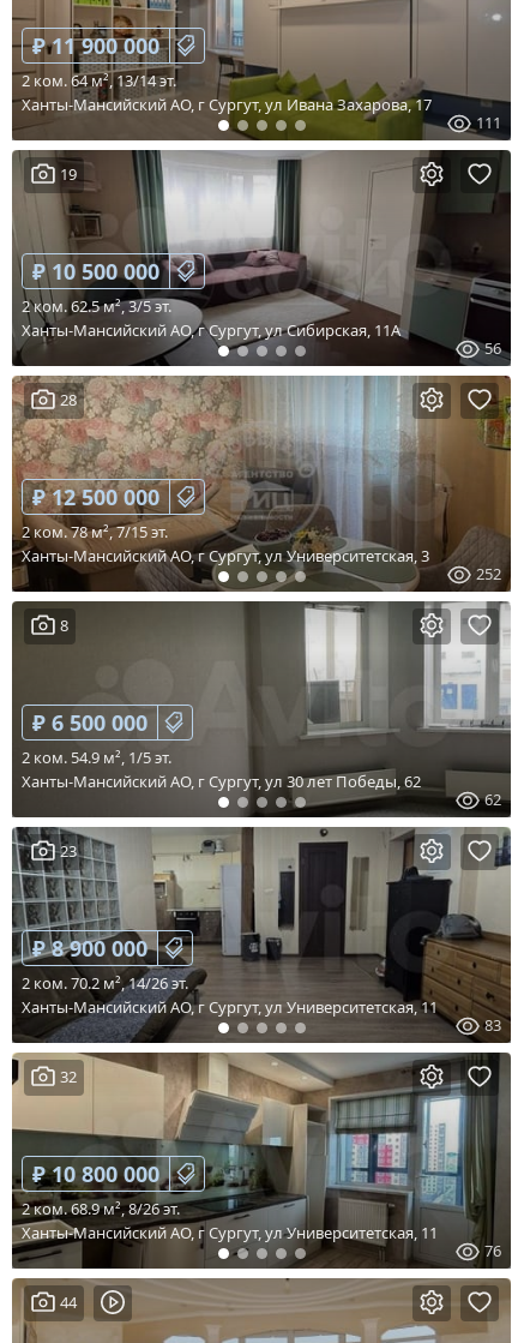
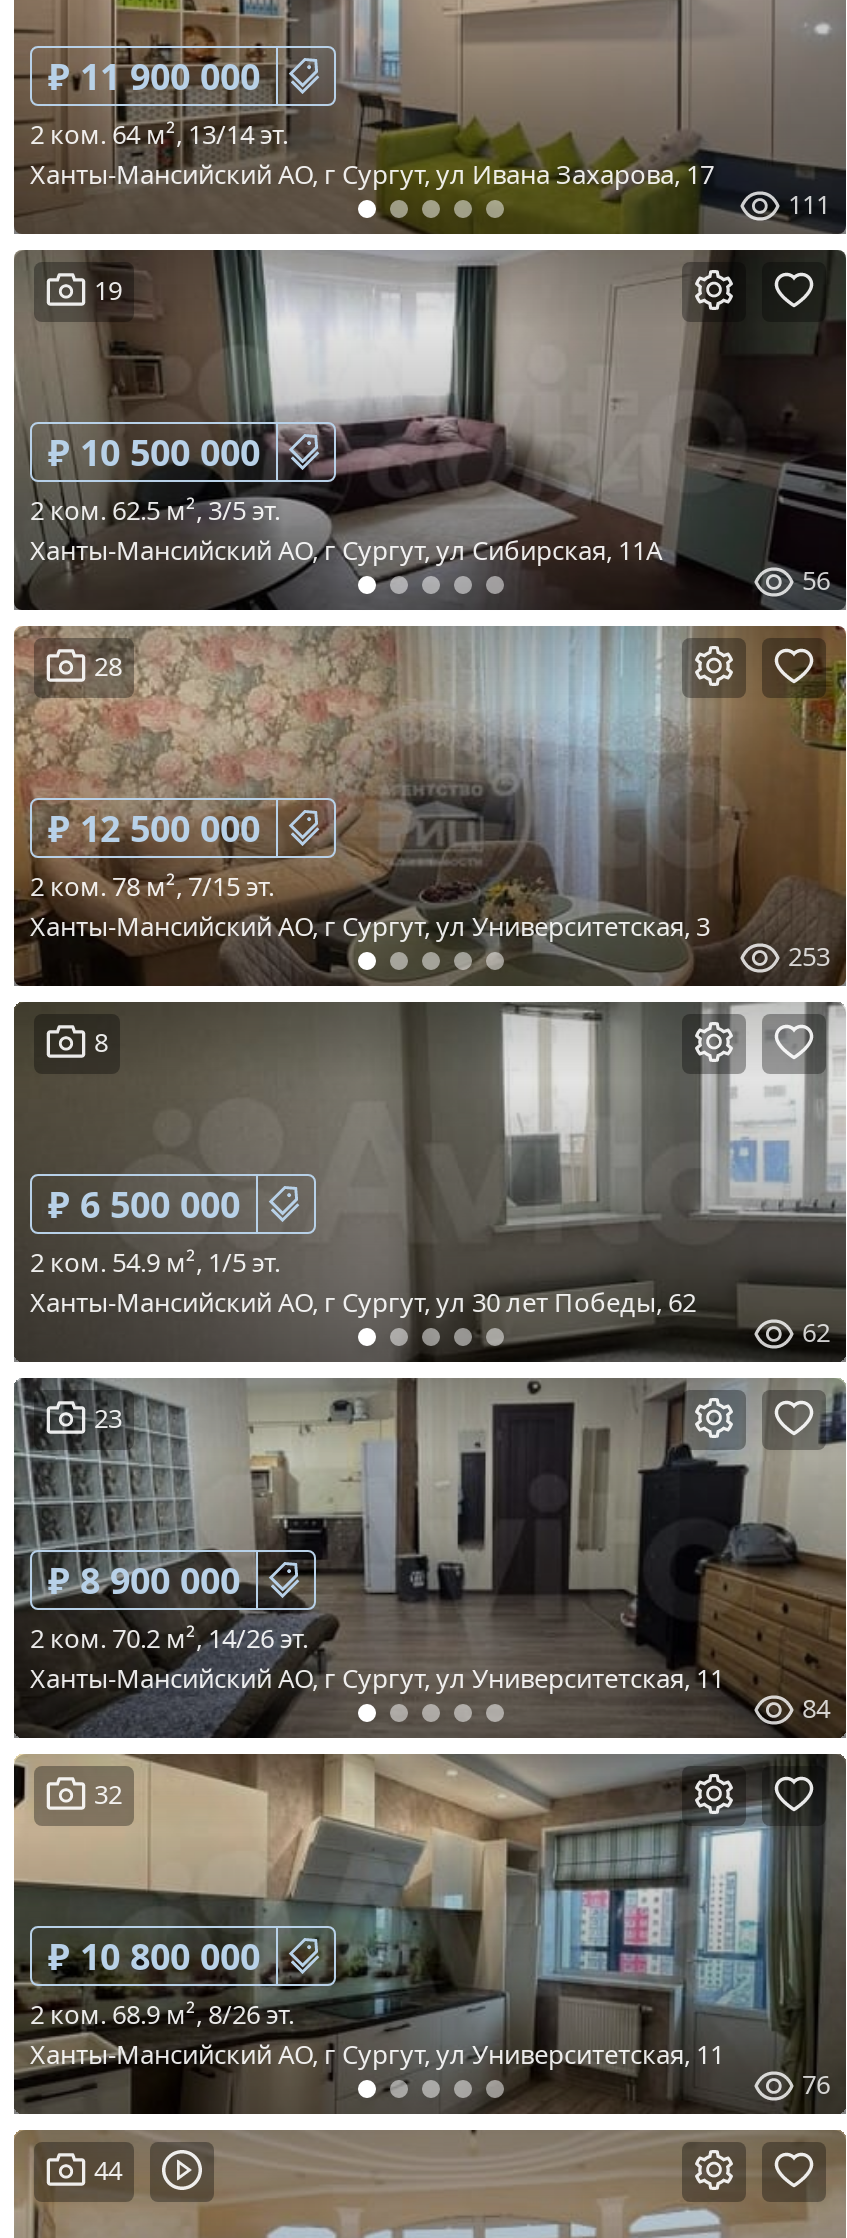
[476,563,501,584] 252 -> [788,938,830,974] 253
[484,1014,501,1036] 83 -> [802,1690,830,1726] 84

